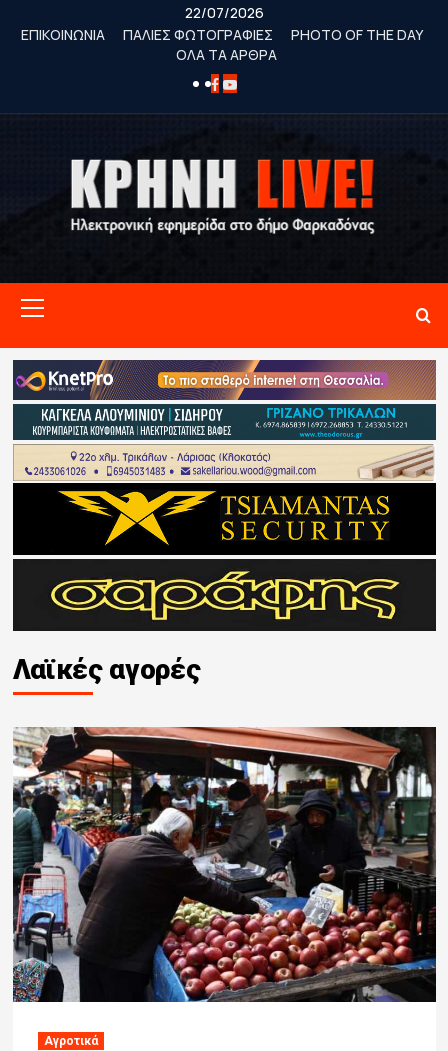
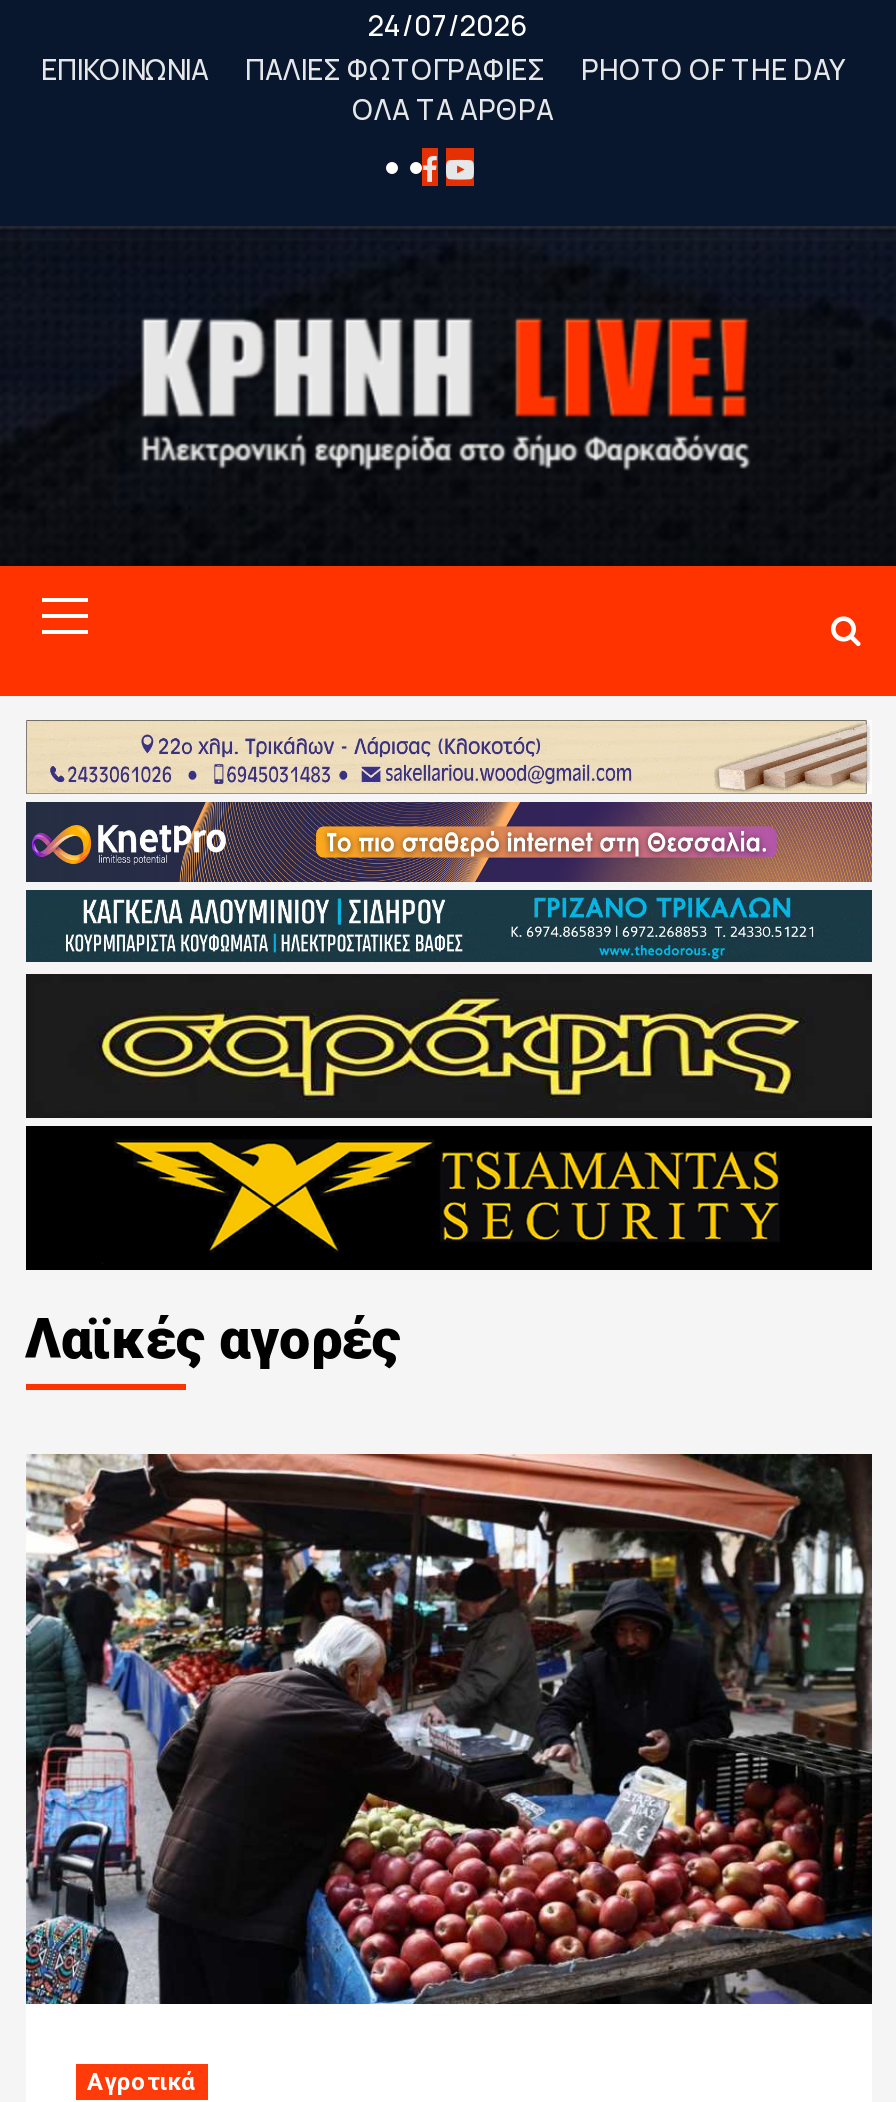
[184,3,263,22] 22/07/2026 -> [368,6,528,44] 24/07/2026
[12,359,437,635] [image] -> [24,720,874,1272] [image]

